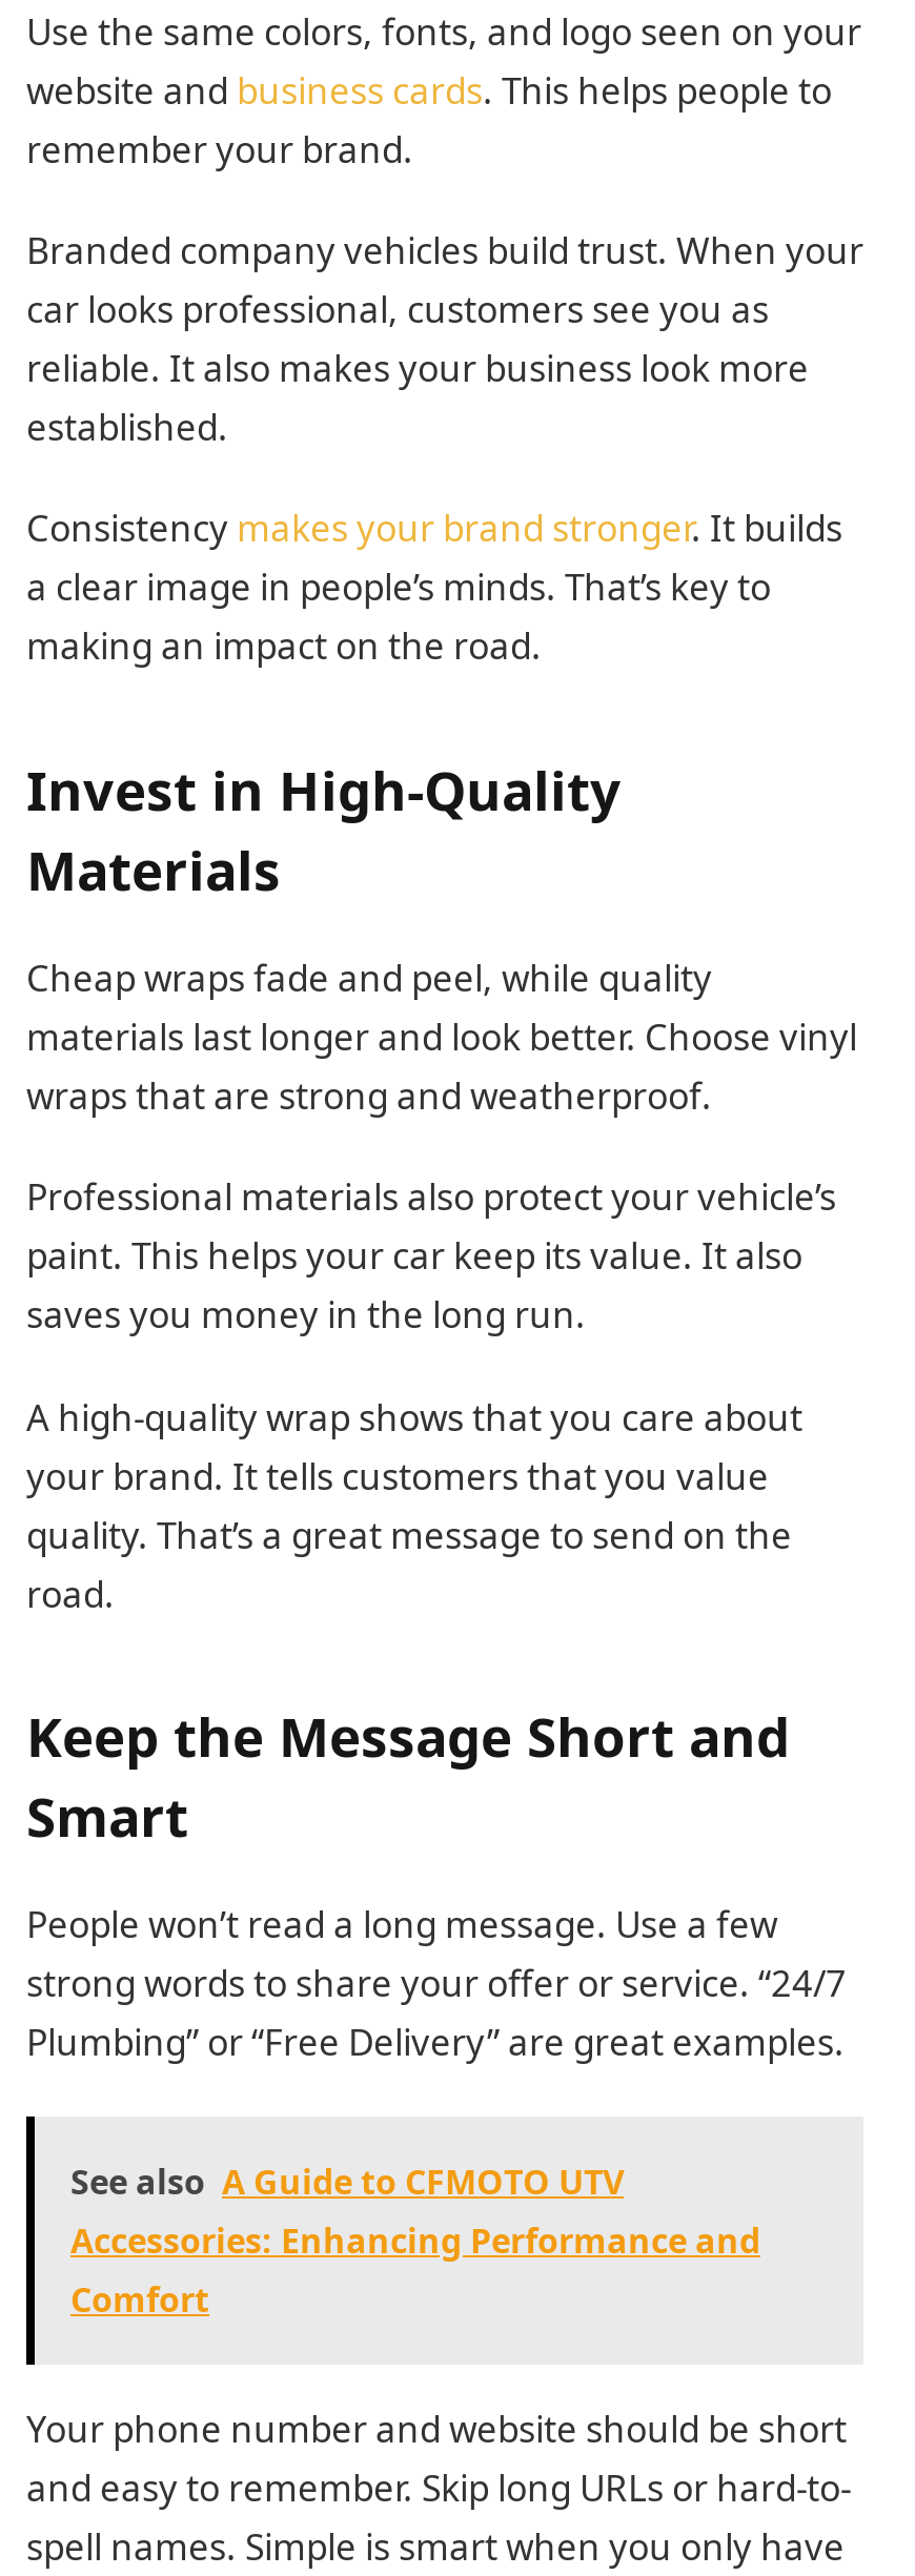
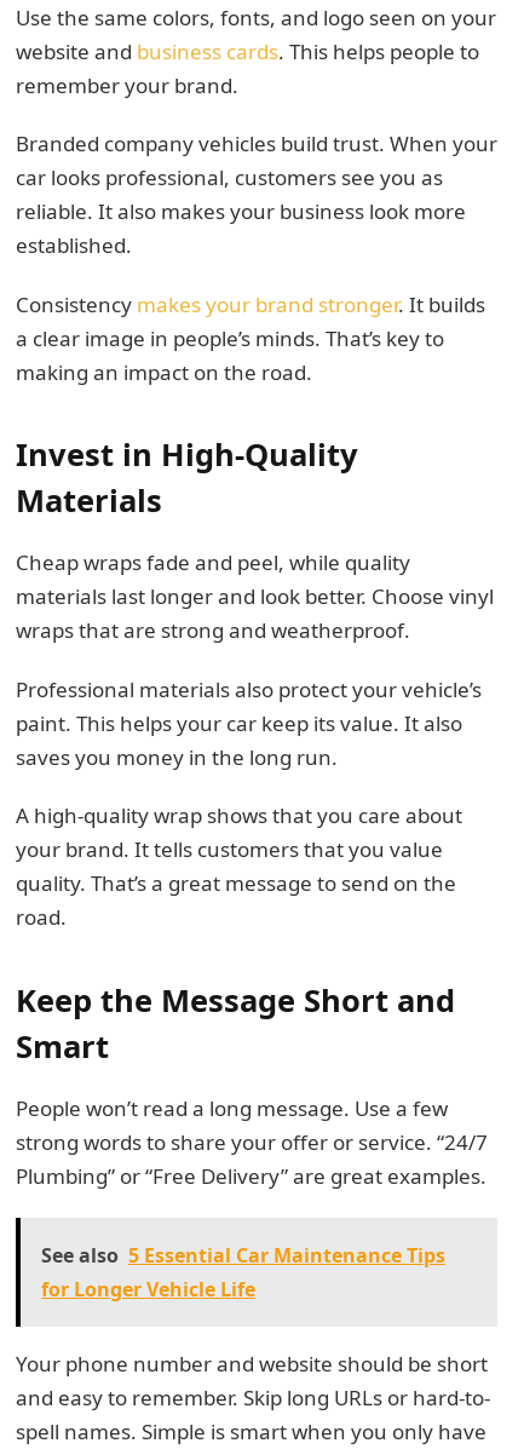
[70,2158,760,2322] See also A Guide to CFMOTO UTV | Accessories: Enhancing Performance and | Comfort -> [41,1242,445,1303] See also 5 Essential Car Maintenance Tips | for Longer Vehicle Life

